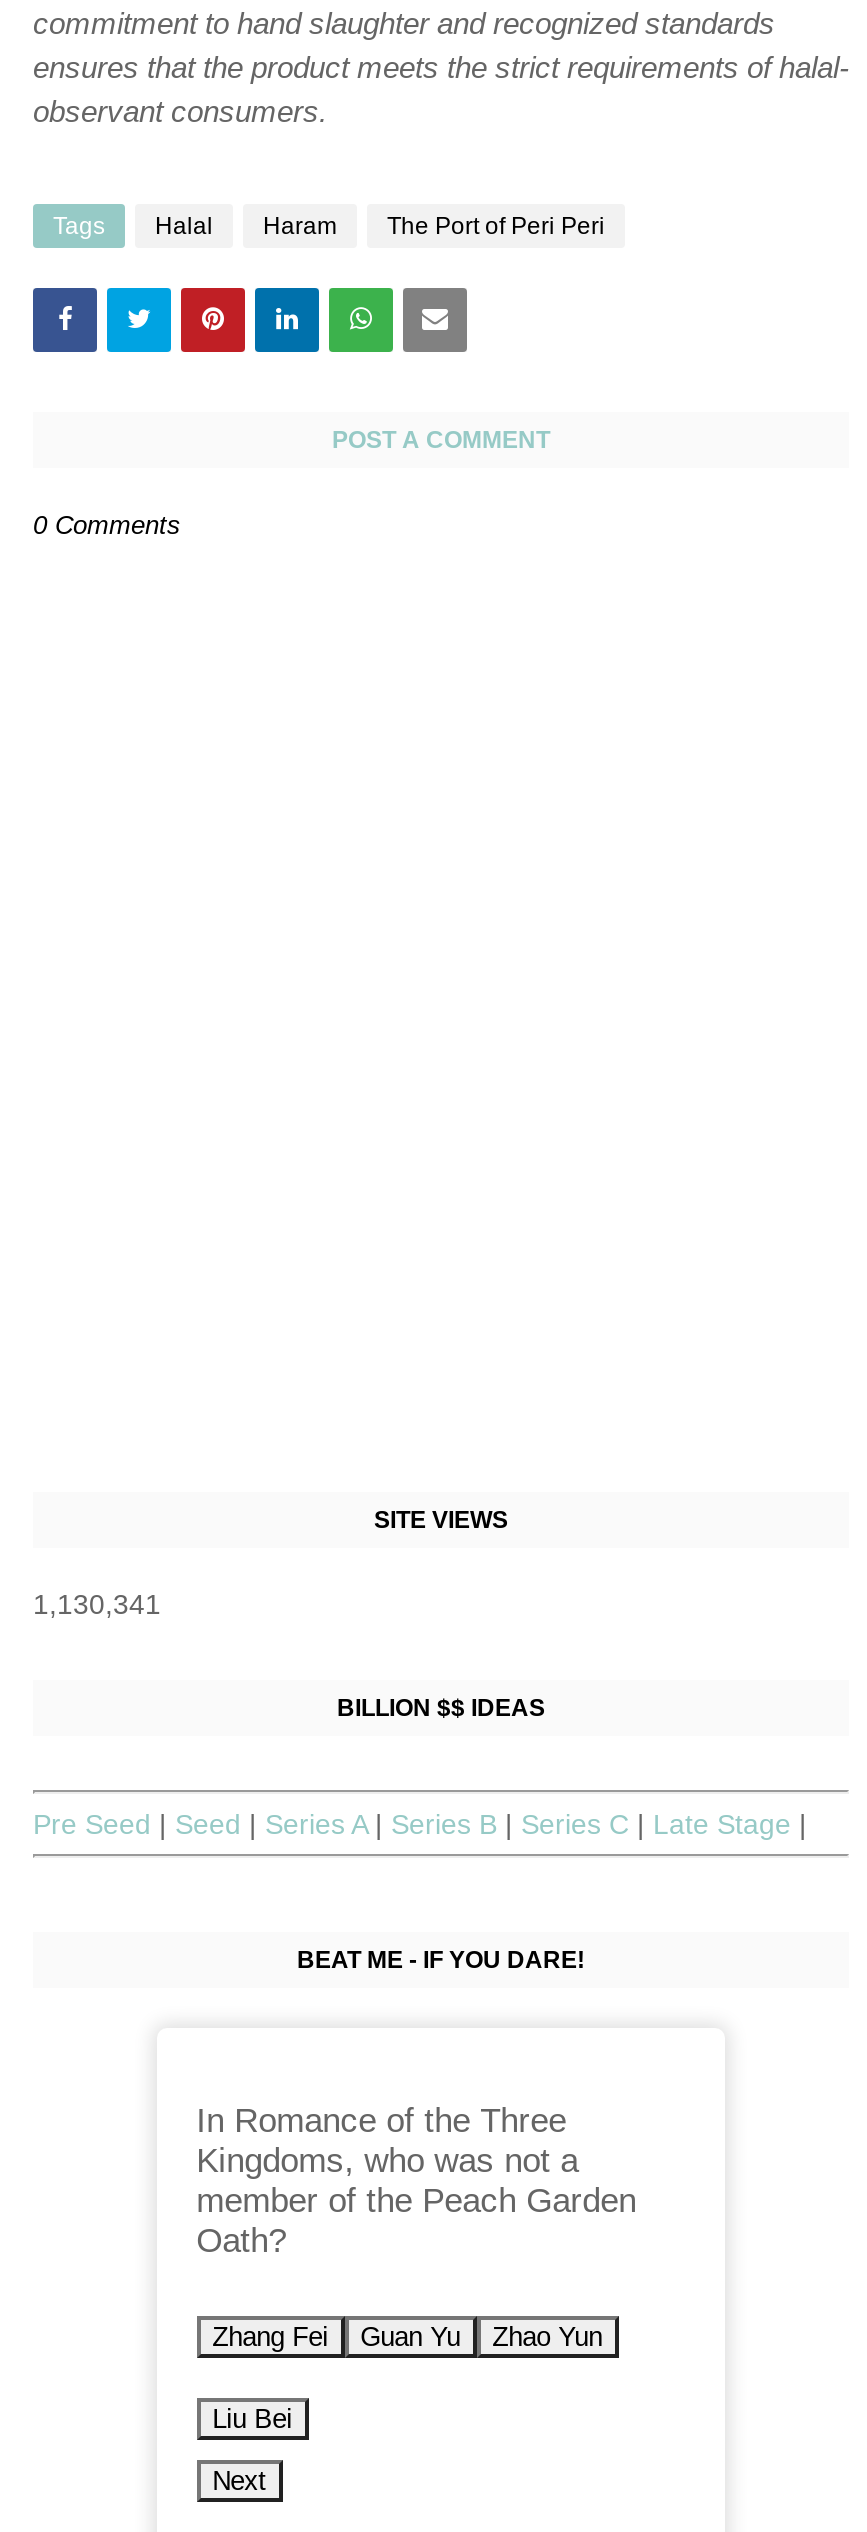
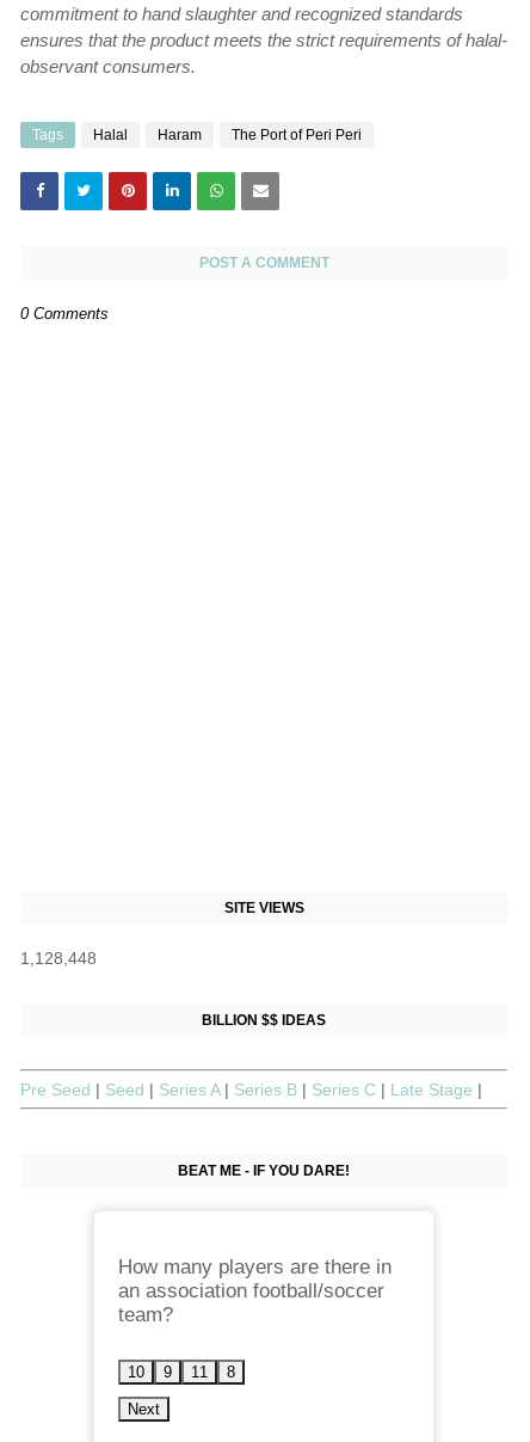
[33,1588,161,1620] 1,130,341 -> [20,949,97,968] 1,128,448
[196,2102,636,2433] In Romance of the Three | Kingdoms, who was not a | member of the Peach Garden | Oath? | Zhang Fei | Guan Yu | Zhao Yun | Liu Bei -> [118,1255,391,1381] How many players are there in | an association football/soccer | team? | 10 | 9 | 11 | 8

